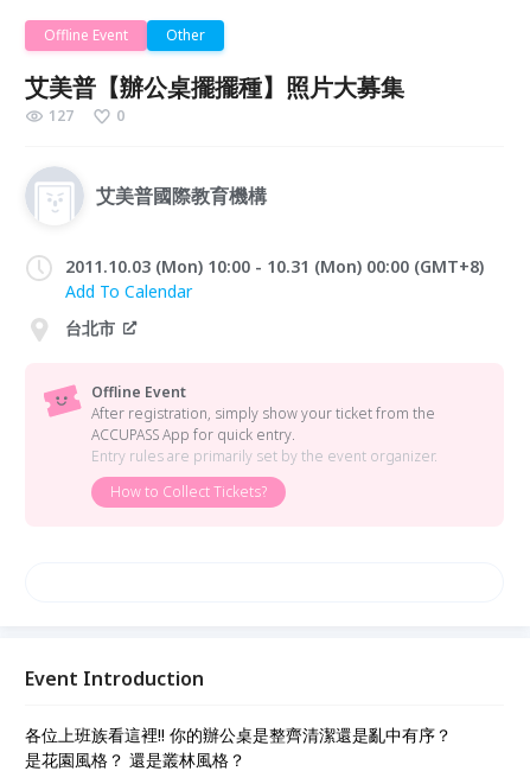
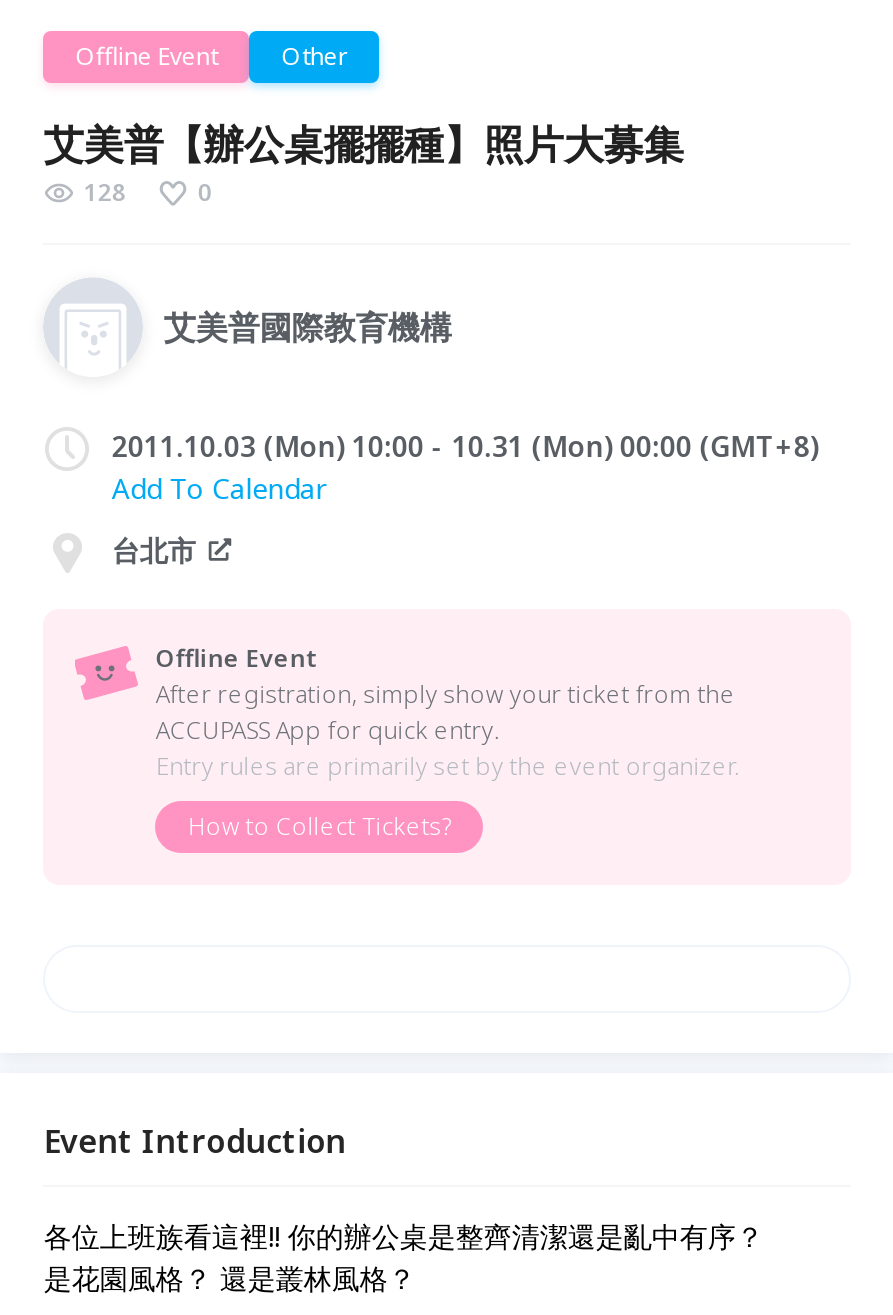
[49,105,74,126] 127 -> [84,175,126,209] 128

